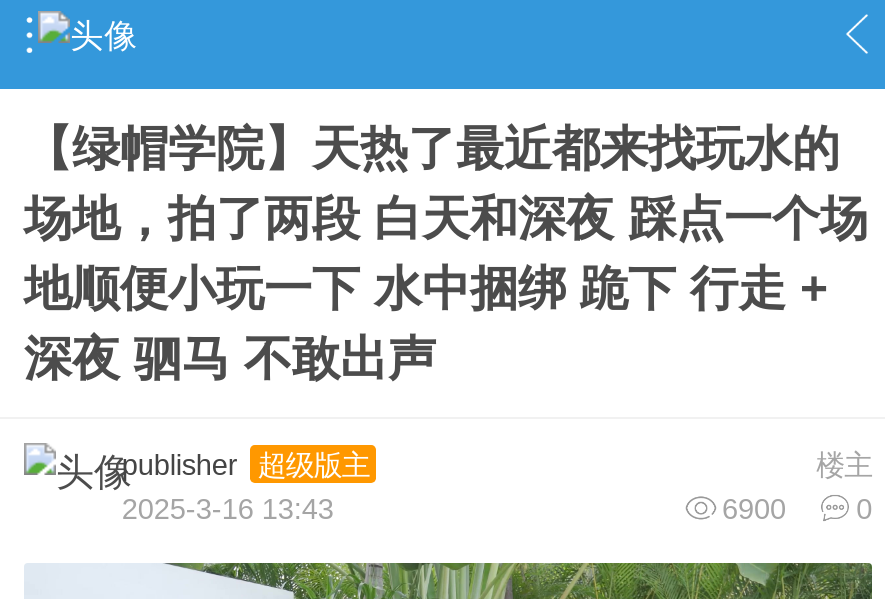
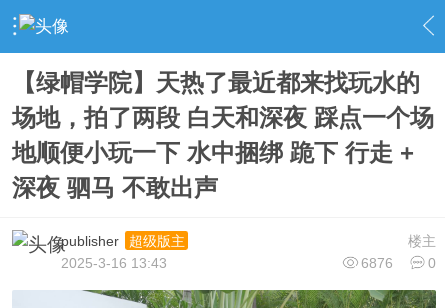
[722,493,872,525] 6900 0 -> [361,255,436,271] 6876 0

